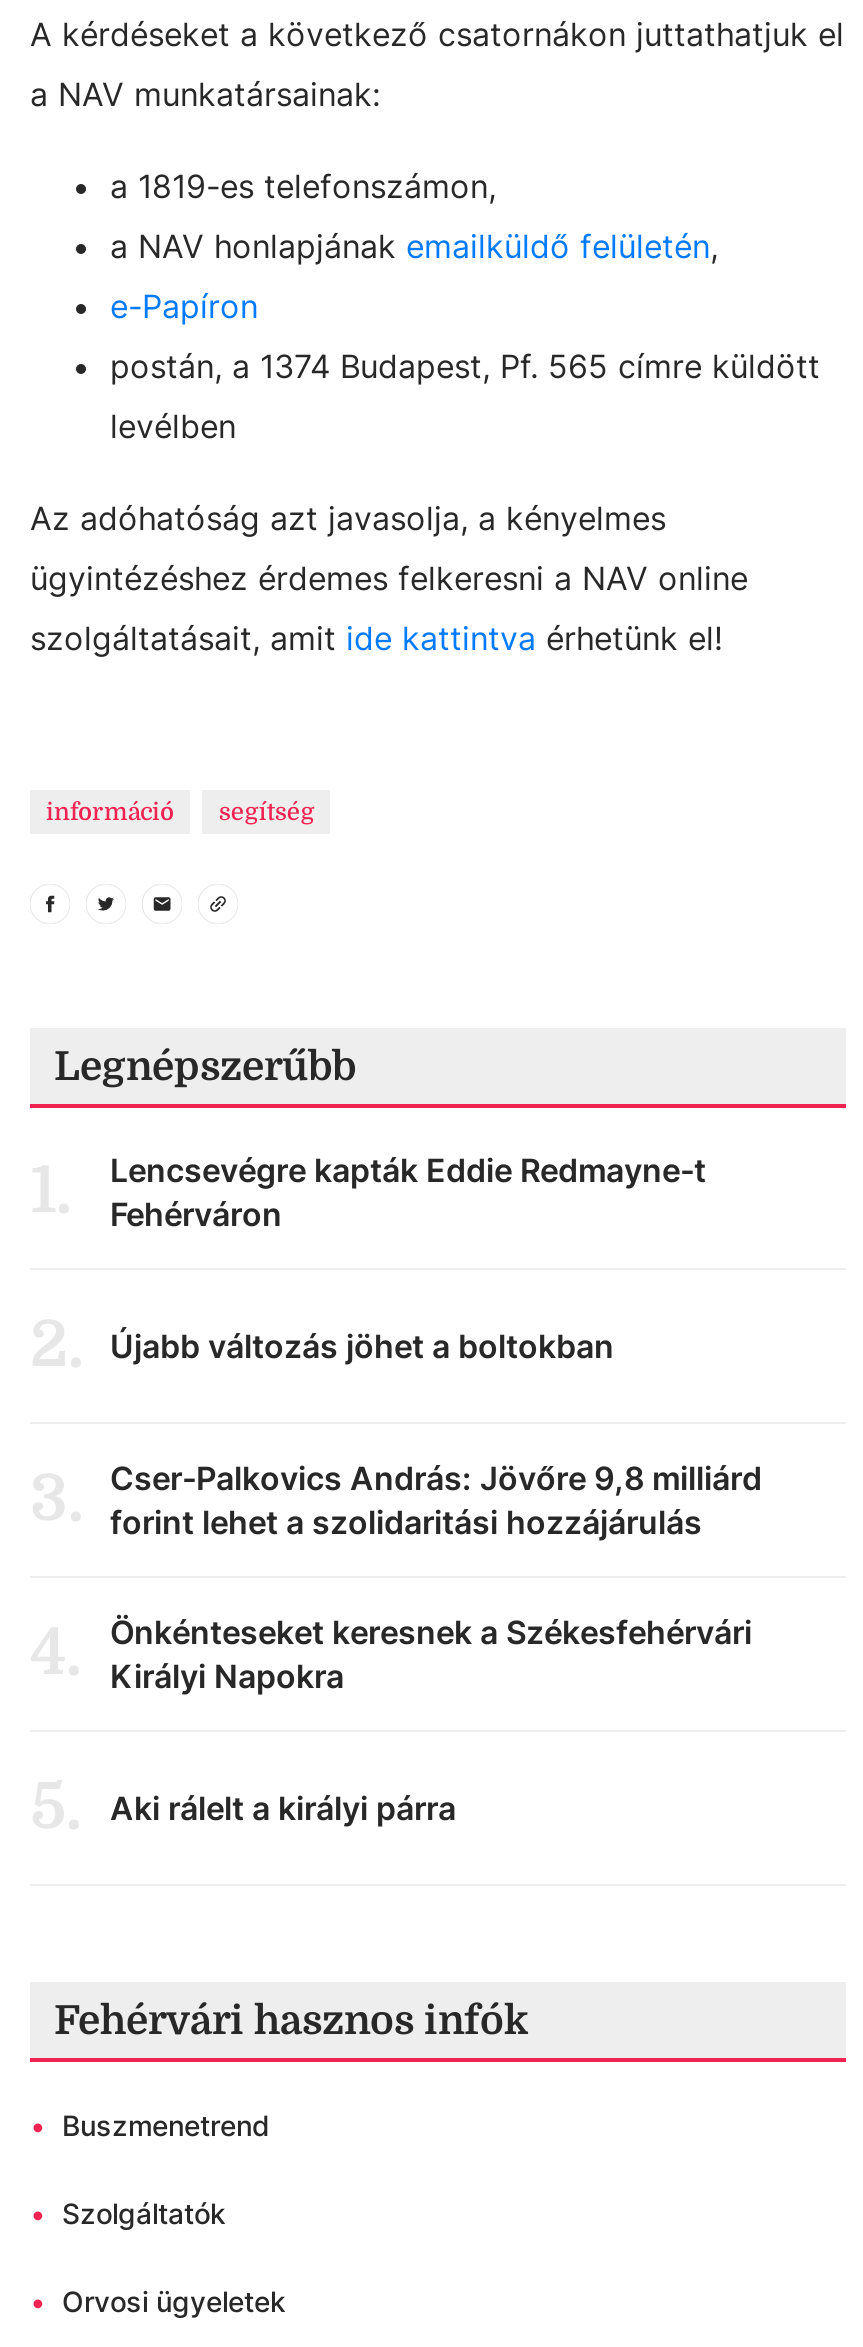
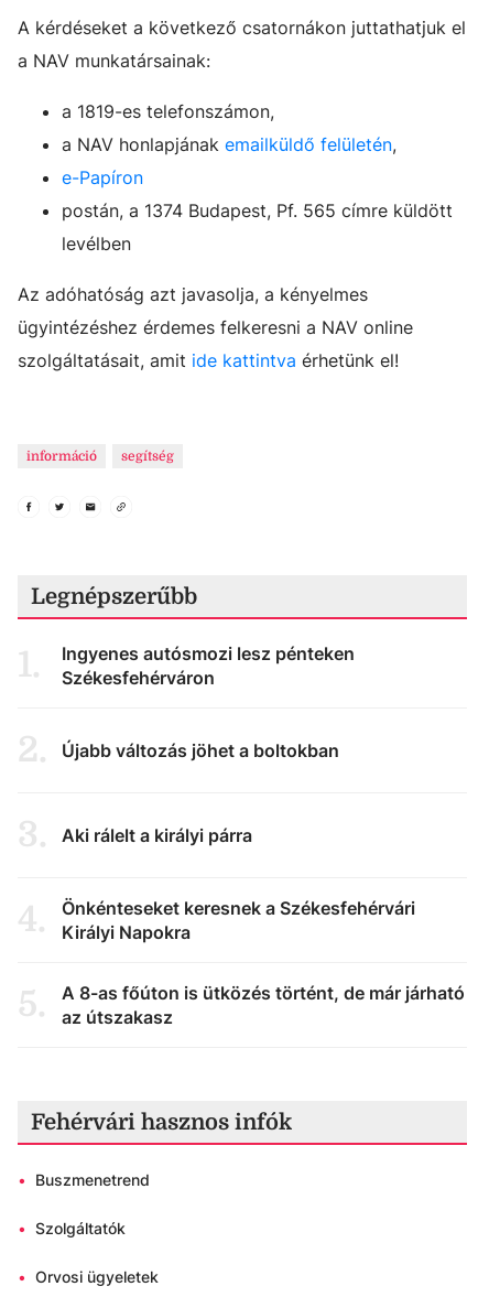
[110,1150,706,1234] Lencsevégre kapták Eddie Redmayne-t | Fehérváron -> [62,643,355,689] Ingyenes autósmozi lesz pénteken | Székesfehérváron
[110,1458,762,1542] Cser-Palkovics András: Jövőre 9,8 milliárd | forint lehet a szolidaritási hozzájárulás -> none
none -> [62,982,465,1028] A 8-as főúton is ütközés történt, de már járható | az útszakasz
moved [110,1788,456,1828] -> [62,824,252,847]: Aki rálelt a királyi párra

